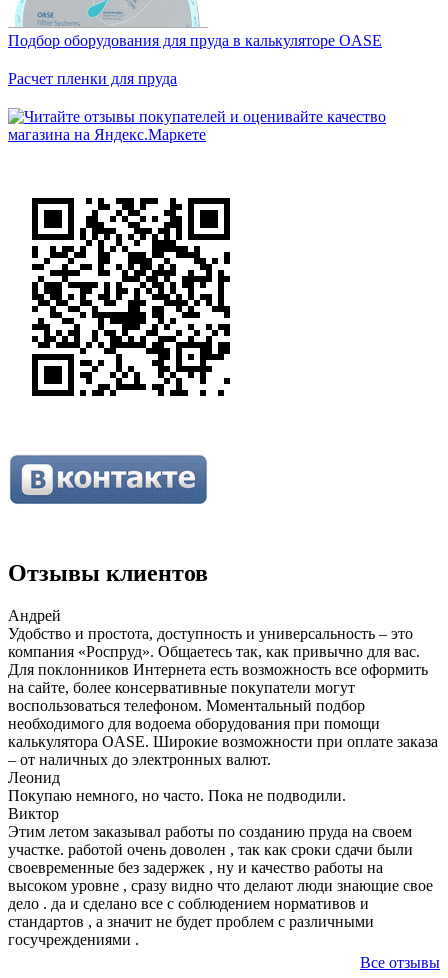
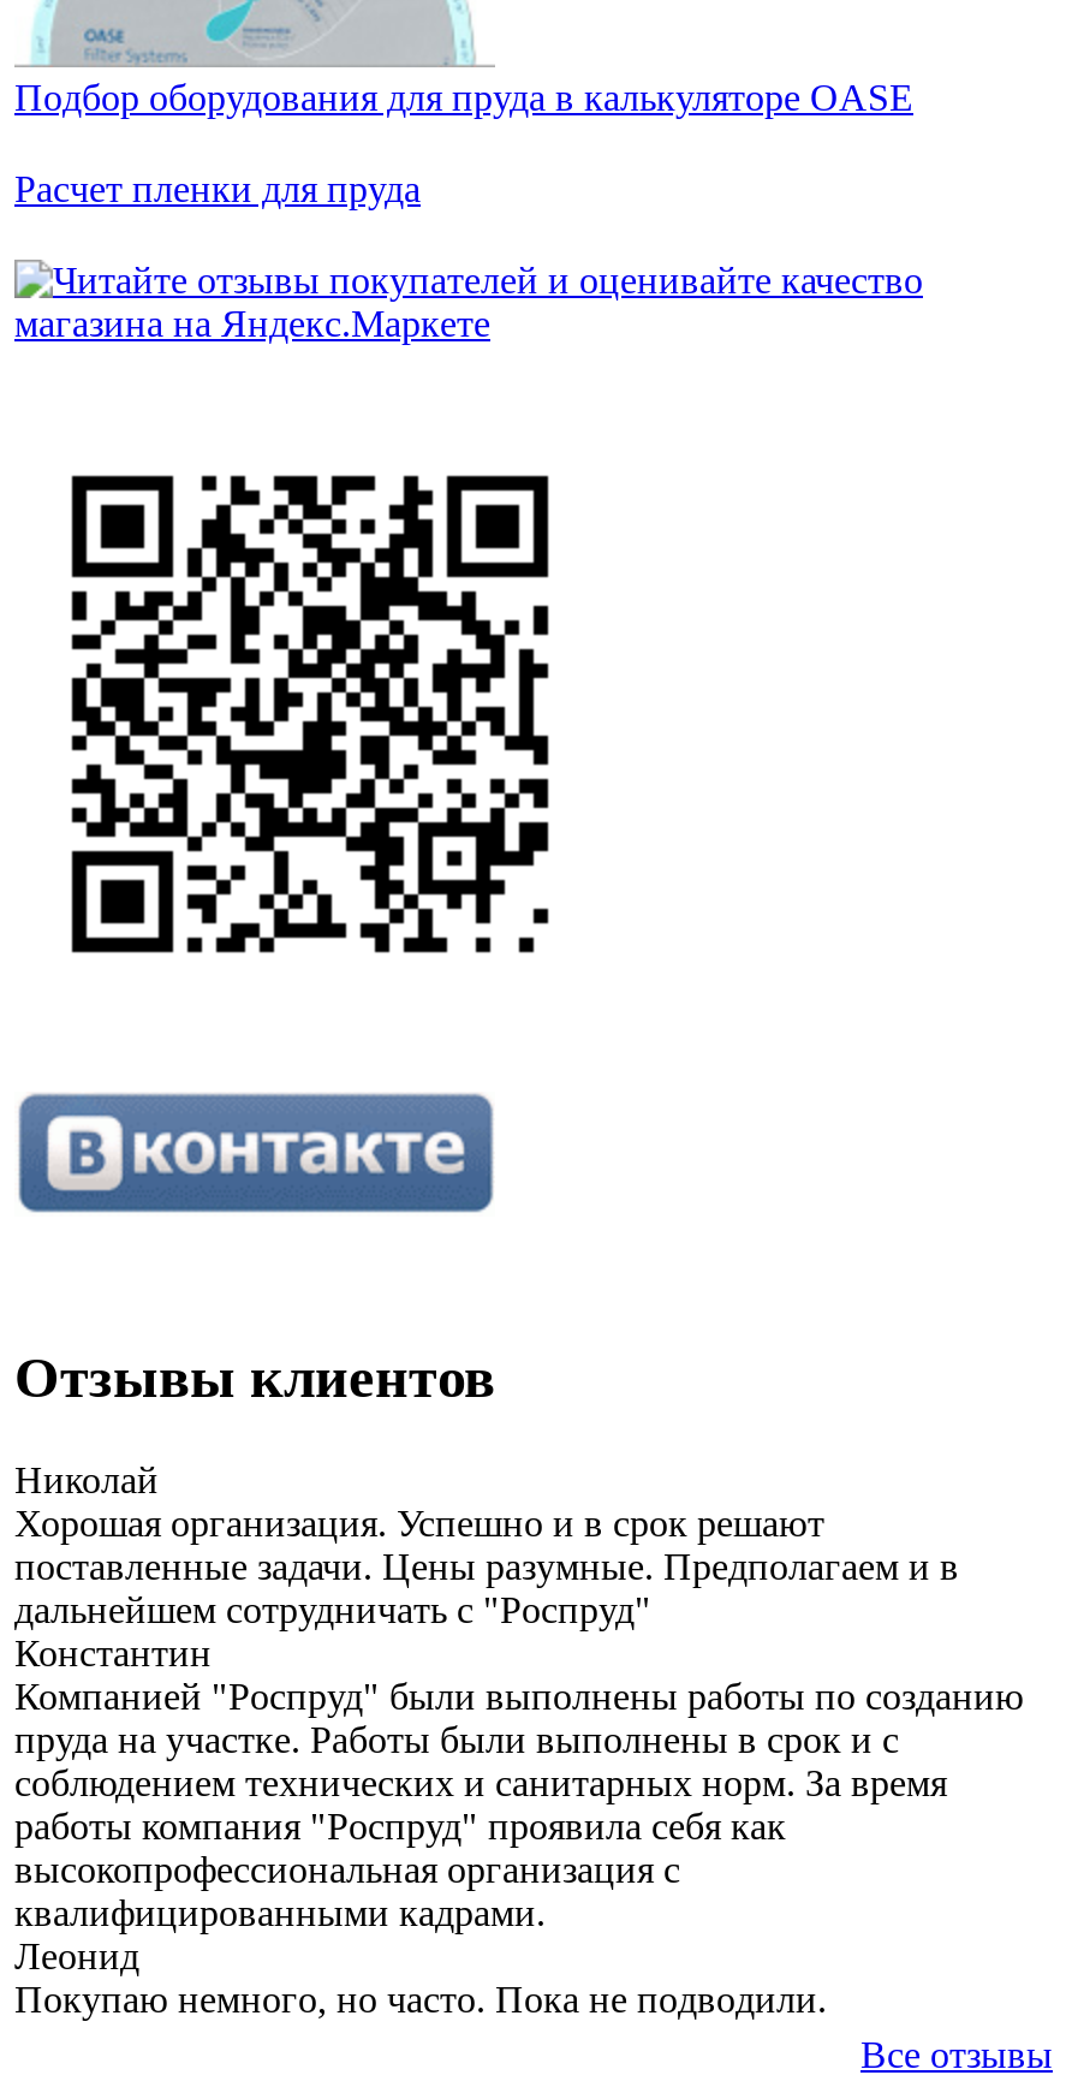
[8,607,438,768] Андрей | Удобство и простота, доступность и универсальность – это | компания «Роспруд». Общаетесь так, как привычно для вас. | Для поклонников Интернета есть возможность все оформить | на сайте, более консервативные покупатели могут | воспользоваться телефоном. Моментальный подбор | необходимого для водоема оборудования при помощи | калькулятора OASE. Широкие возможности при оплате заказа | – от наличных до электронных валют. -> [14,1460,1024,1934] Николай | Хорошая организация. Успешно и в срок решают | поставленные задачи. Цены разумные. Предполагаем и в | дальнейшем сотрудничать с "Роспруд" | Константин | Компанией "Роспруд" были выполнены работы по созданию | пруда на участке. Работы были выполнены в срок и с | соблюдением технических и санитарных норм. За время | работы компания "Роспруд" проявила себя как | высокопрофессиональная организация с | квалифицированными кадрами.
moved [8,769,346,804] -> [14,1936,827,2020]: Леонид | Покупаю немного, но часто. Пока не подводили.
[8,805,433,948] Виктор | Этим летом заказывал работы по созданию пруда на своем | участке. работой очень доволен , так как сроки сдачи были | своевременные без задержек , ну и качество работы на | высоком уровне , сразу видно что делают люди знающие свое | дело . да и сделано все с соблюдением нормативов и | стандартов , а значит не будет проблем с различными | госучреждениями . -> none

